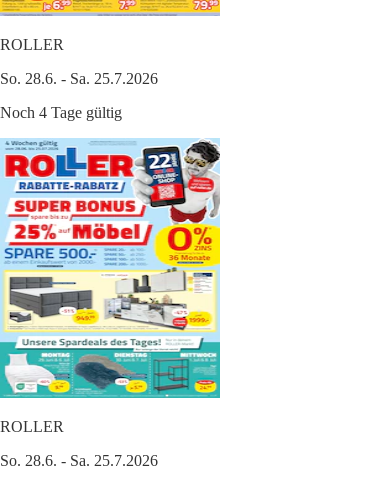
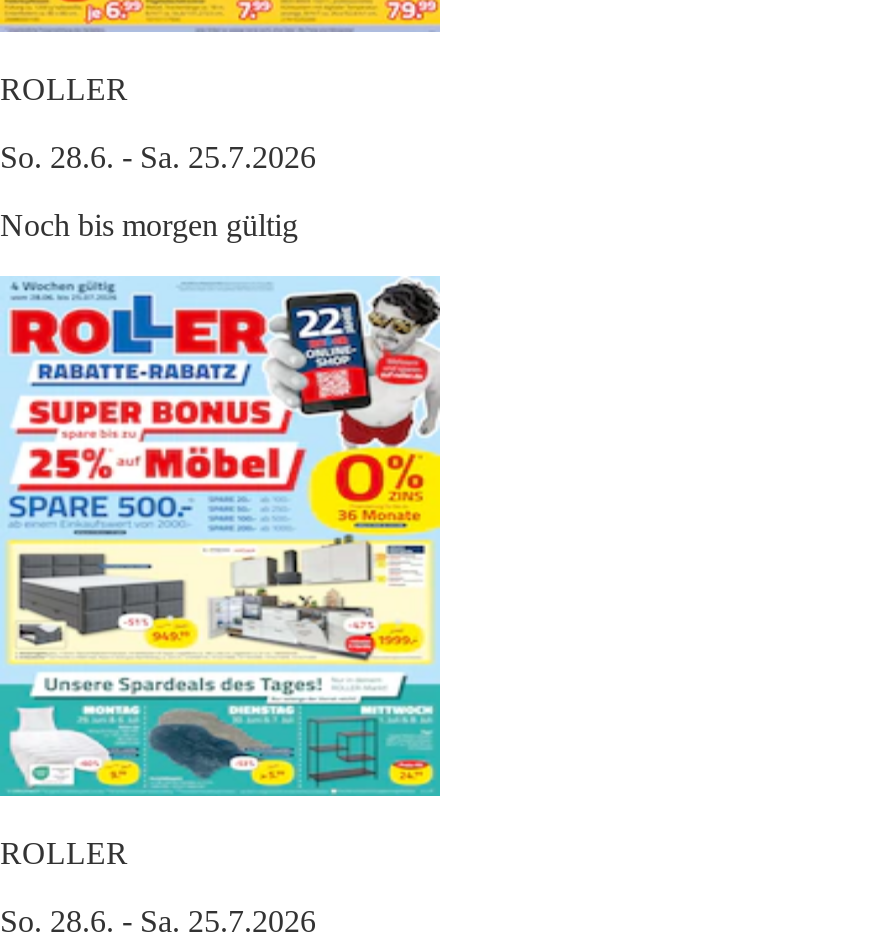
[0,104,122,121] Noch 4 Tage gültig -> [0,208,298,242] Noch bis morgen gültig

